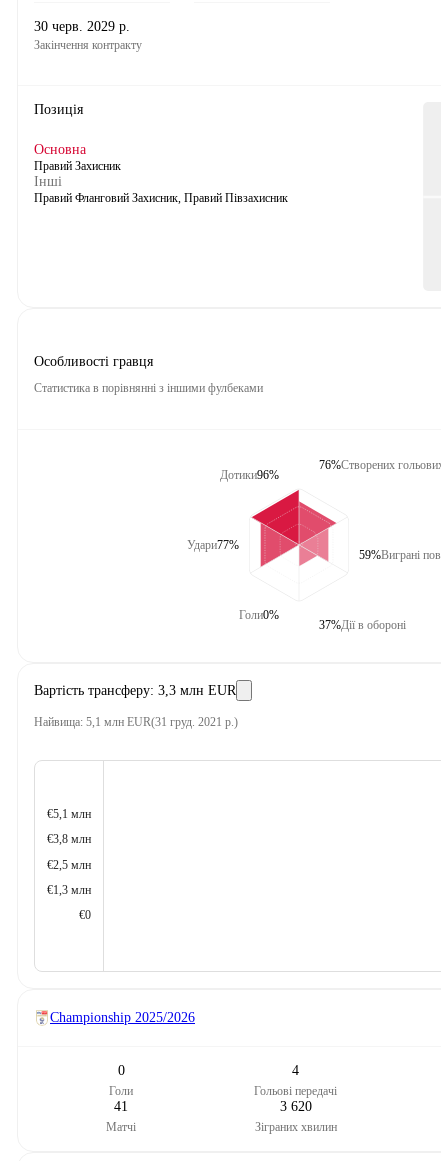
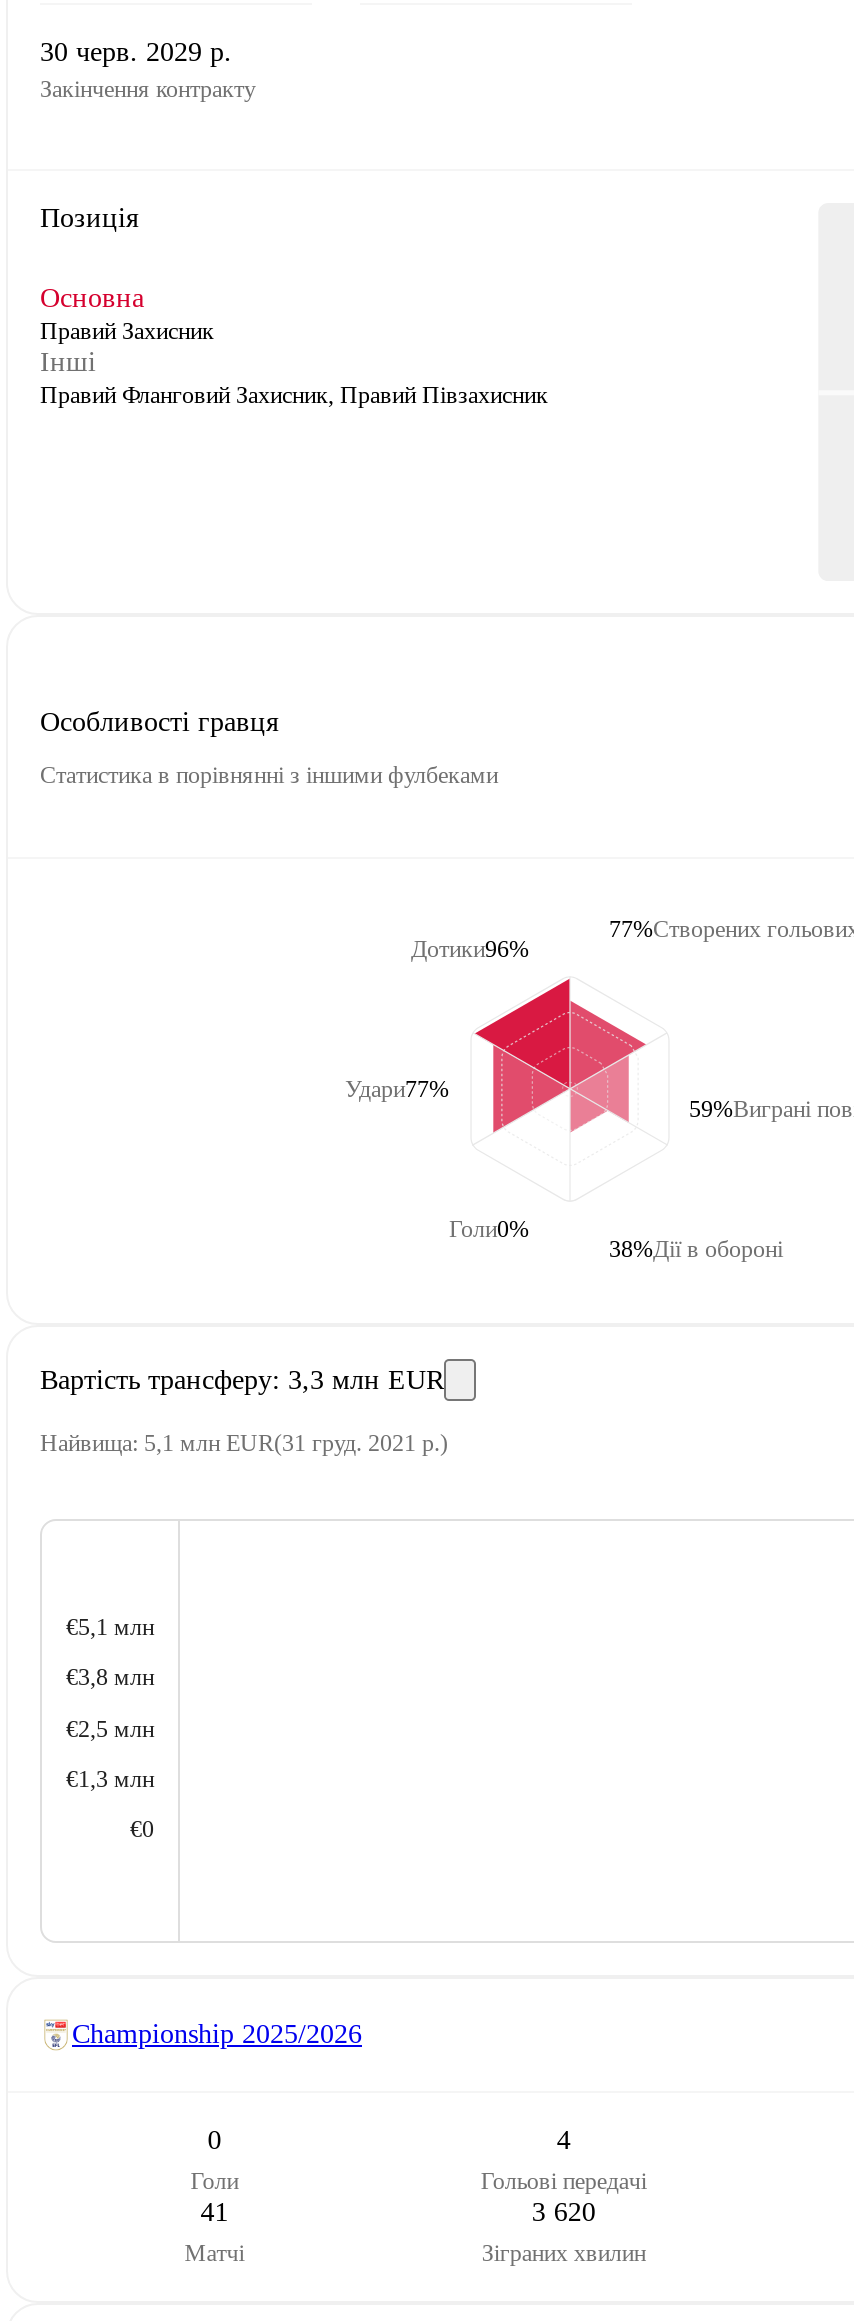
[318,457,340,471] 76% -> [609,914,653,942] 77%
[318,617,405,631] 37% Дії в обороні -> [609,1234,783,1262] 38% Дії в обороні

